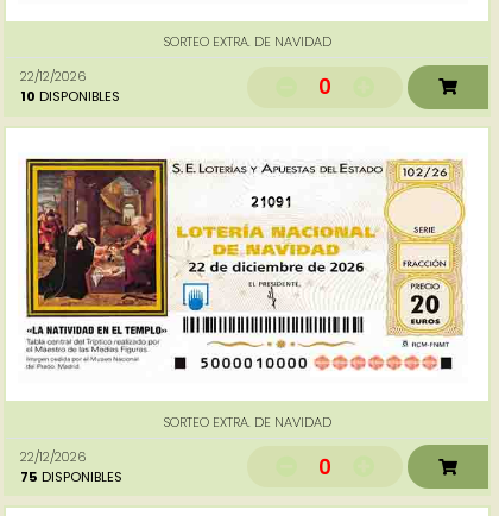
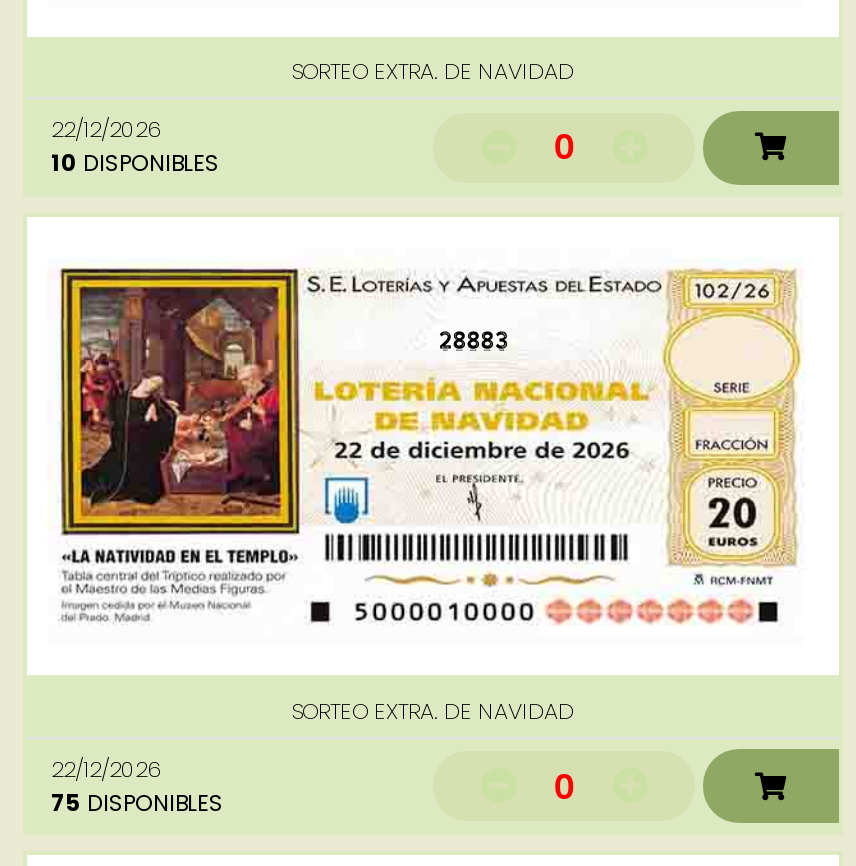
[250,192,292,211] 21091 -> [439,324,509,356] 28883

